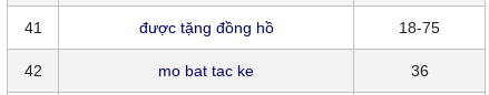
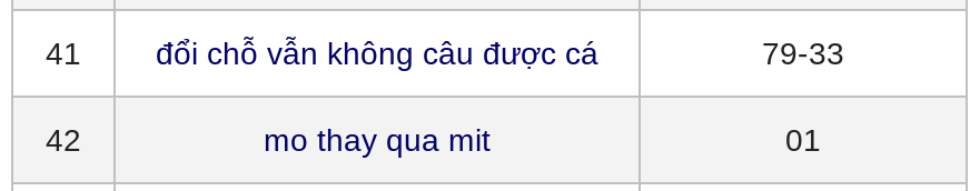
[139,19,440,37] được tặng đồng hồ | 18-75 -> [156,36,844,72] đổi chỗ vẫn không câu được cá | 79-33
[158,62,254,80] mo bat tac ke -> [264,123,491,158] mo thay qua mit
[410,62,428,80] 36 -> [785,123,821,158] 01

